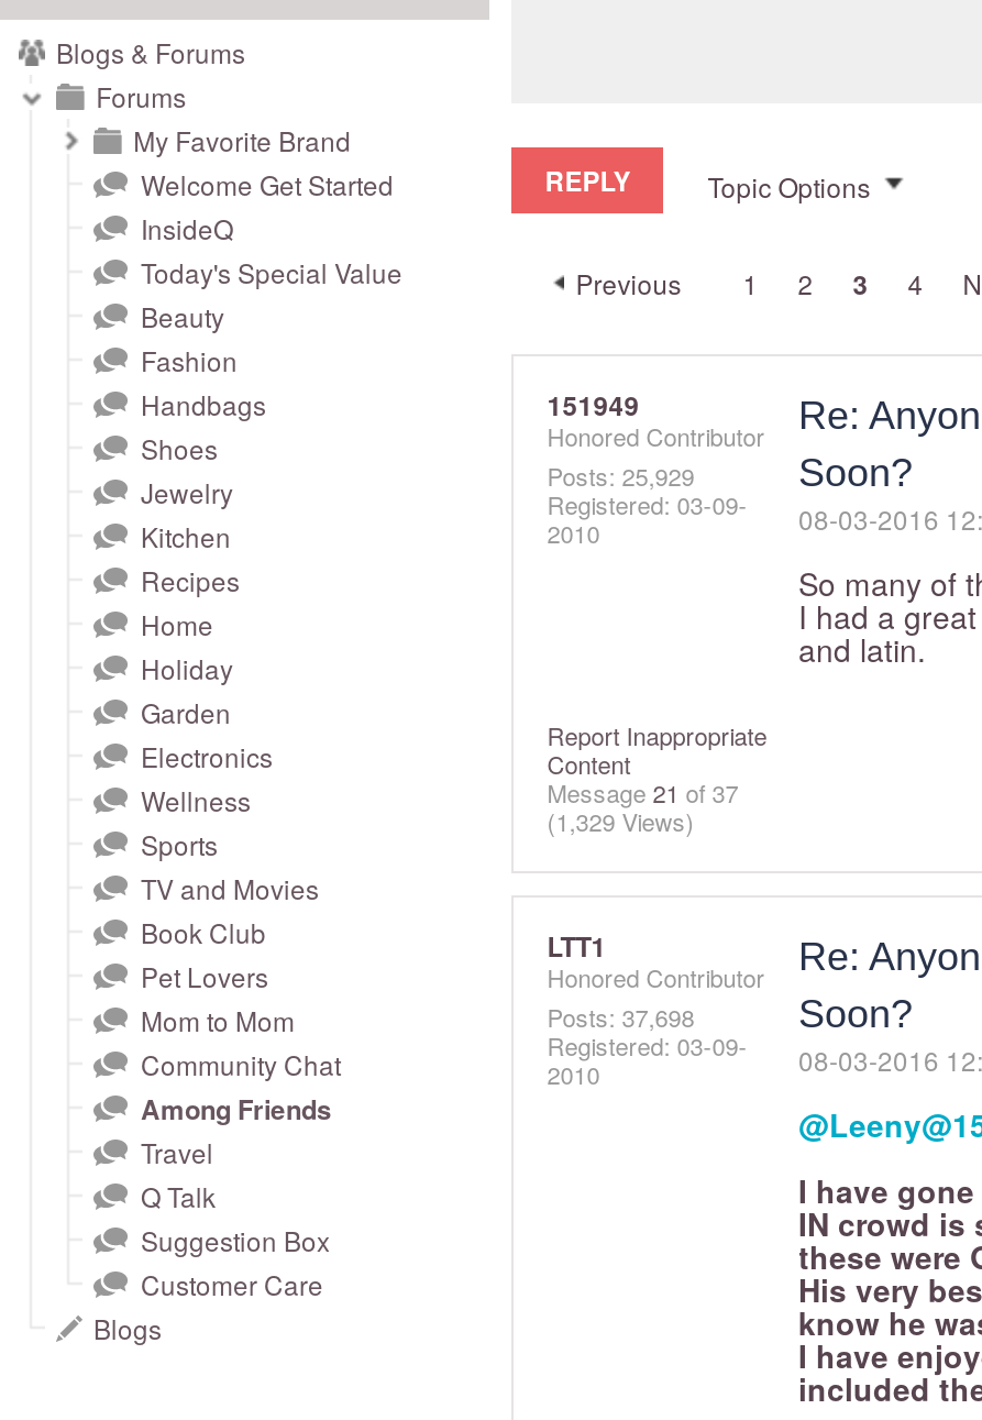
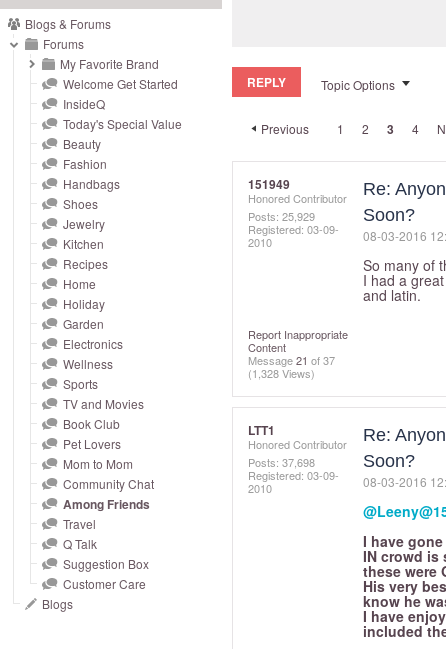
[547,803,694,838] (1,329 Views) -> [248,365,315,381] (1,328 Views)

